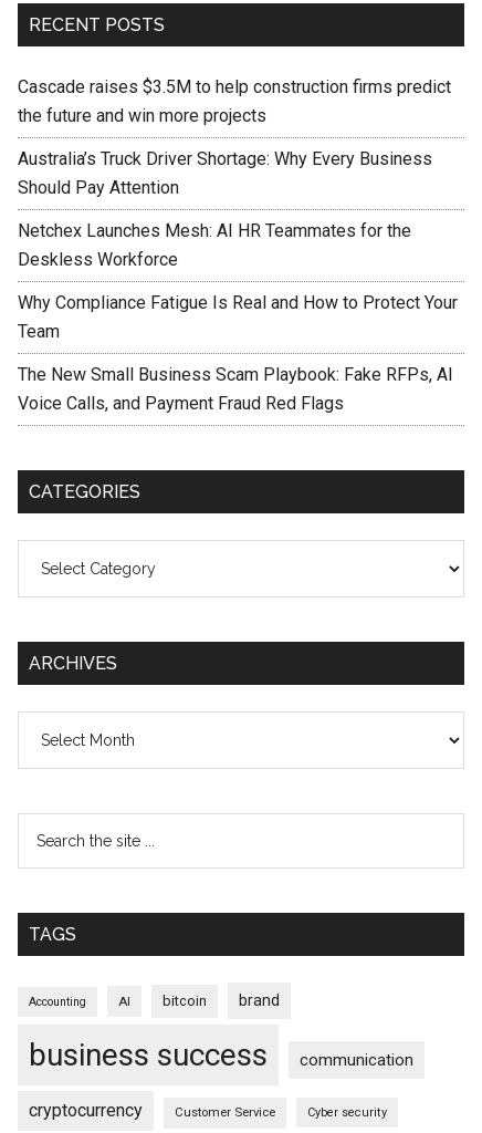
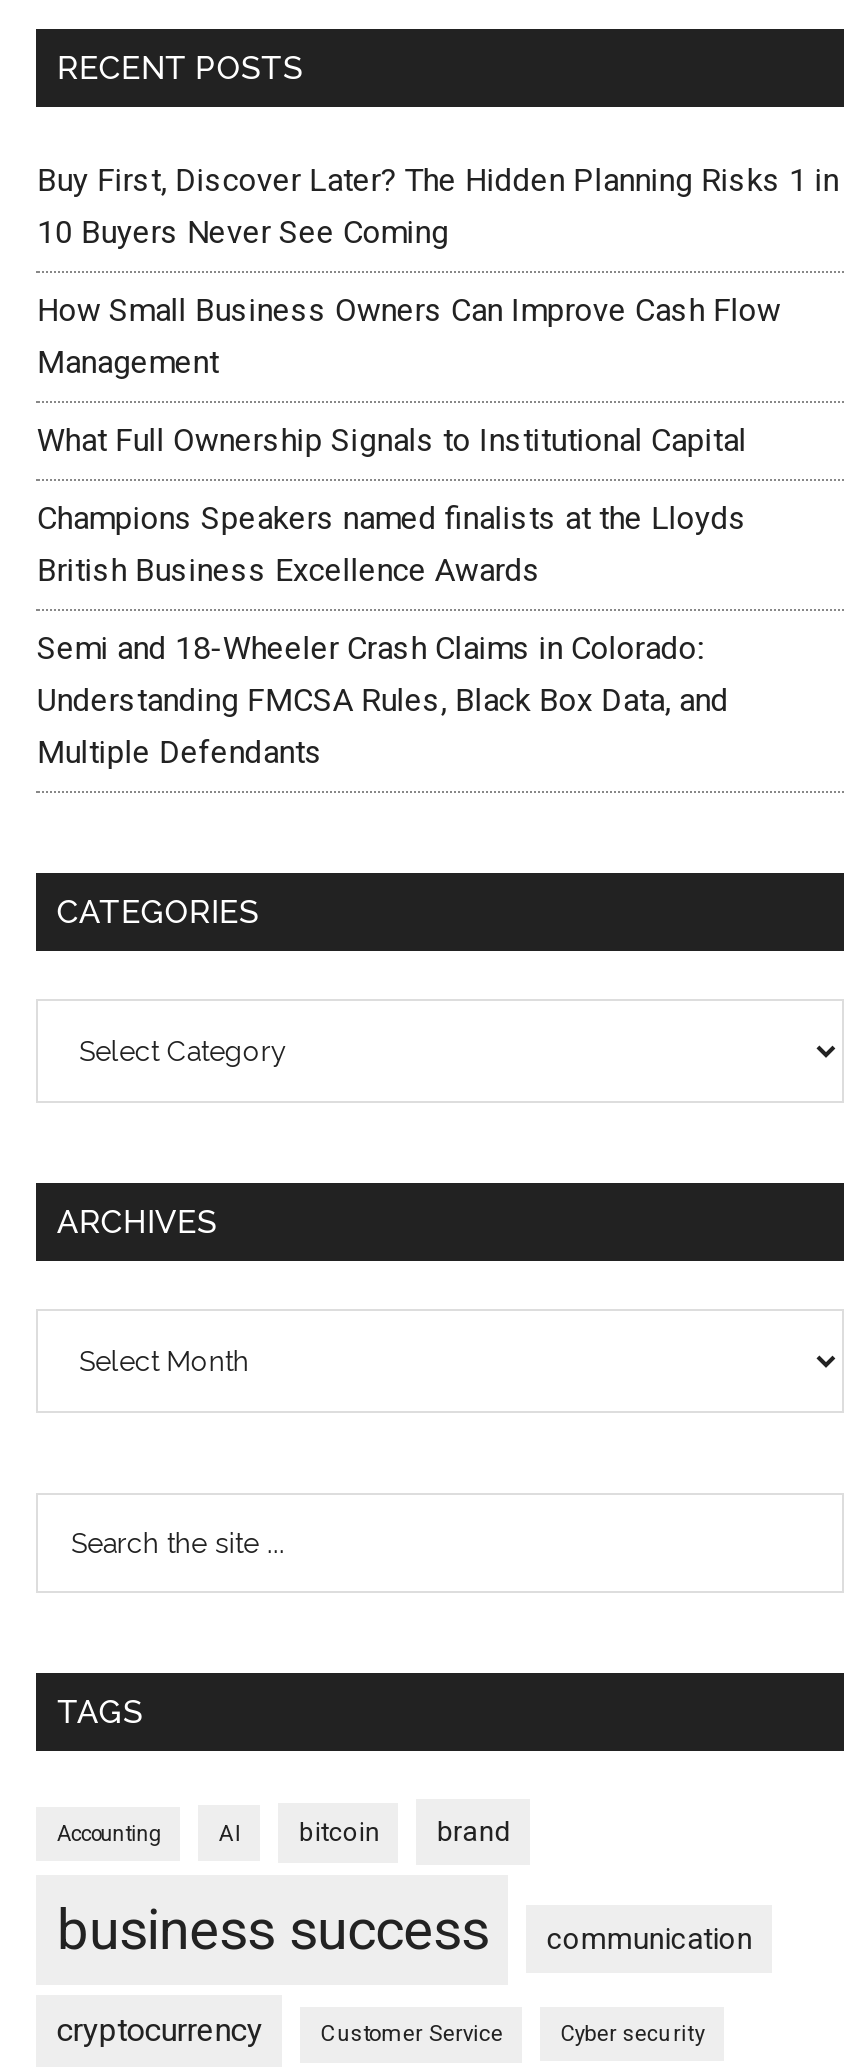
[18,76,451,126] Cascade raises $3.5M to help construction firms predict | the future and win more projects -> [37,161,839,251] Buy First, Discover Later? The Hidden Planning Risks 1 in | 10 Buyers Never See Coming
[18,148,433,198] Australia’s Truck Driver Shortage: Why Every Business | Should Pay Attention -> [37,291,781,381] How Small Business Owners Can Improve Cash Flow | Management
[18,220,412,270] Netchex Launches Mesh: AI HR Teammates for the | Deskless Workforce -> [37,421,747,459] What Full Ownership Signals to Institutional Capital
[18,292,458,342] Why Compliance Fatigue Is Real and How to Protect Your | Team -> [37,499,747,589] Champions Speakers named finalists at the Lloyds | British Business Excellence Awards
[18,364,454,414] The New Small Business Scam Playbook: Fake RFPs, AI | Voice Calls, and Payment Fraud Red Flags -> [37,629,729,771] Semi and 18-Wheeler Crash Claims in Colorado: | Understanding FMCSA Rules, Black Box Data, and | Multiple Defendants

